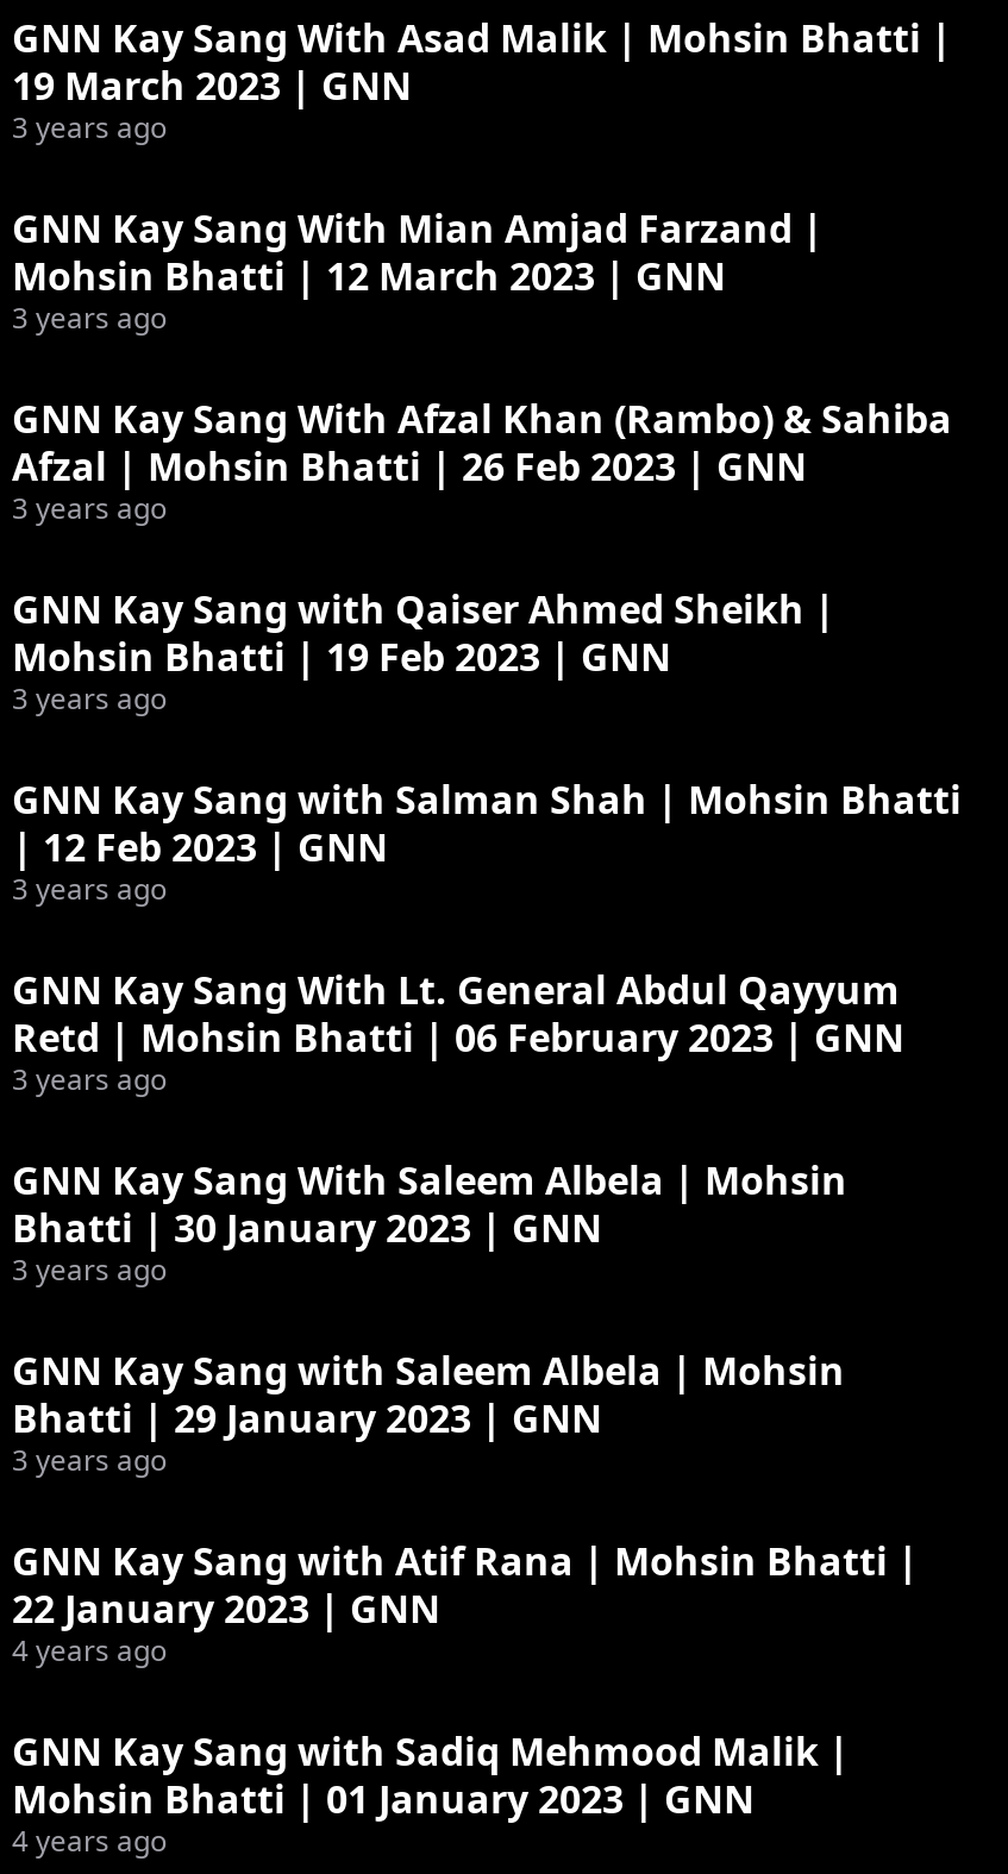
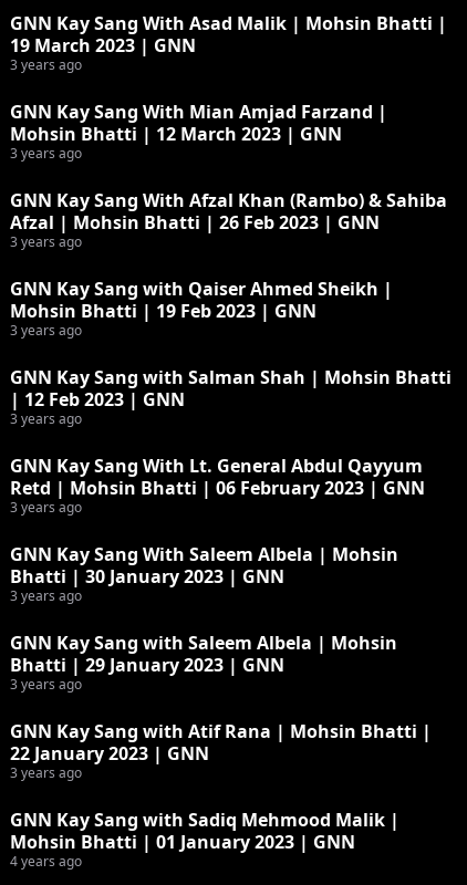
[12,1630,167,1671] 4 years ago -> [10,763,82,782] 3 years ago

